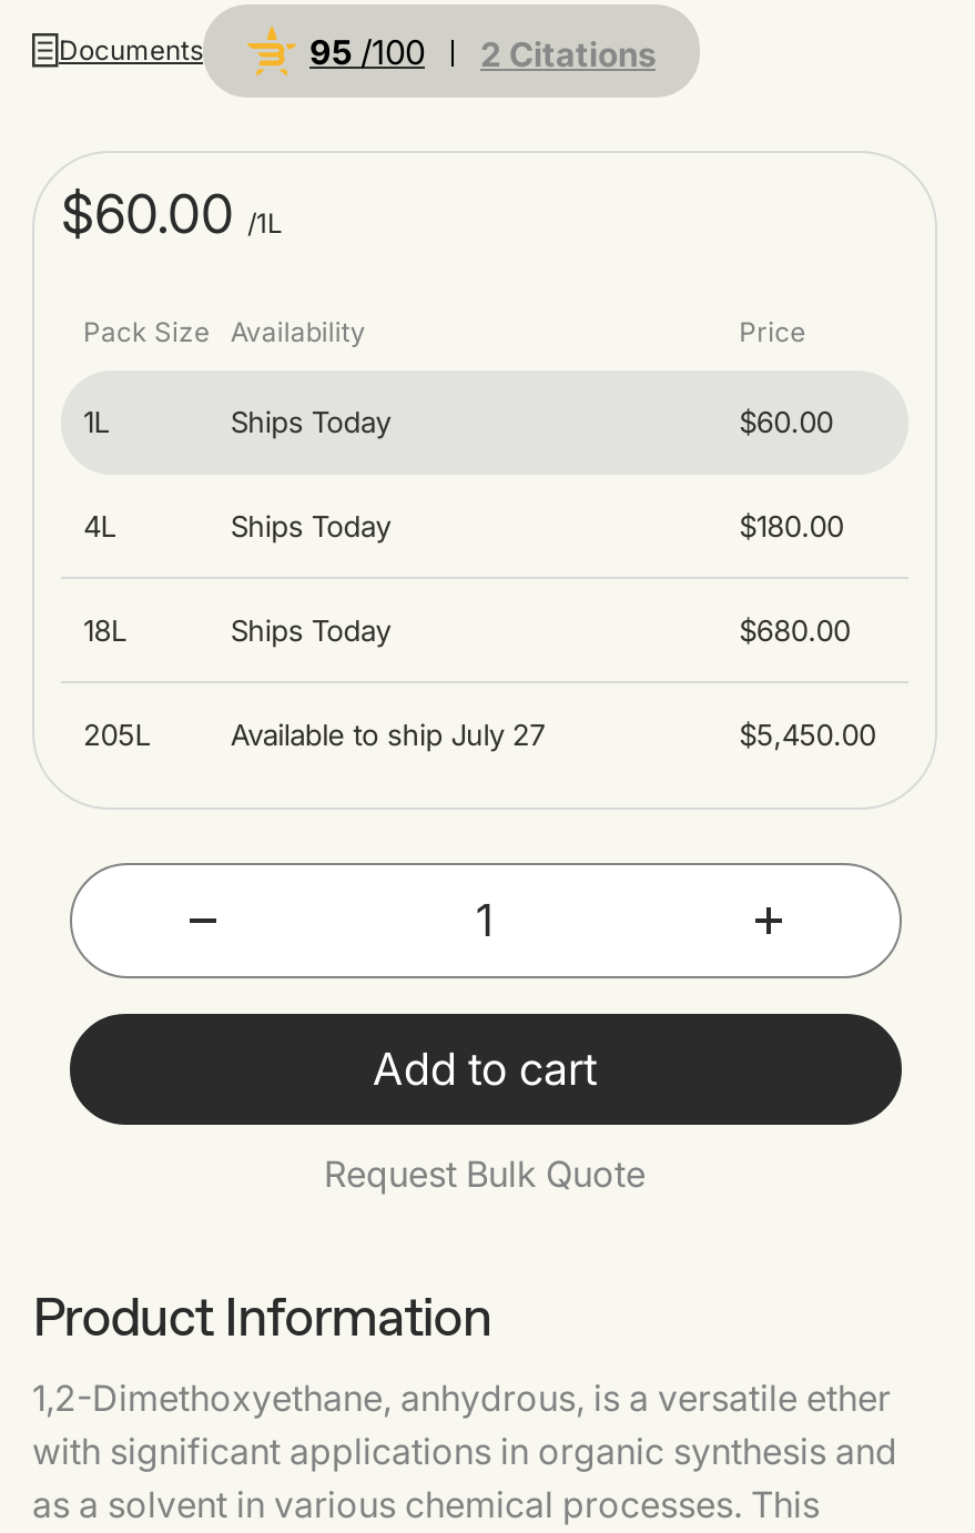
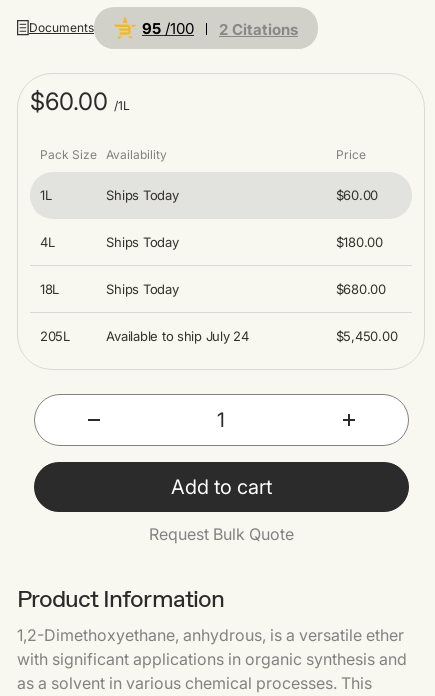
[230,715,544,751] Available to ship July 27 -> [106,327,249,343] Available to ship July 24

